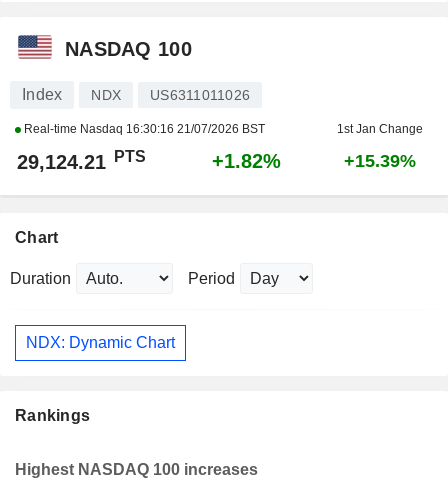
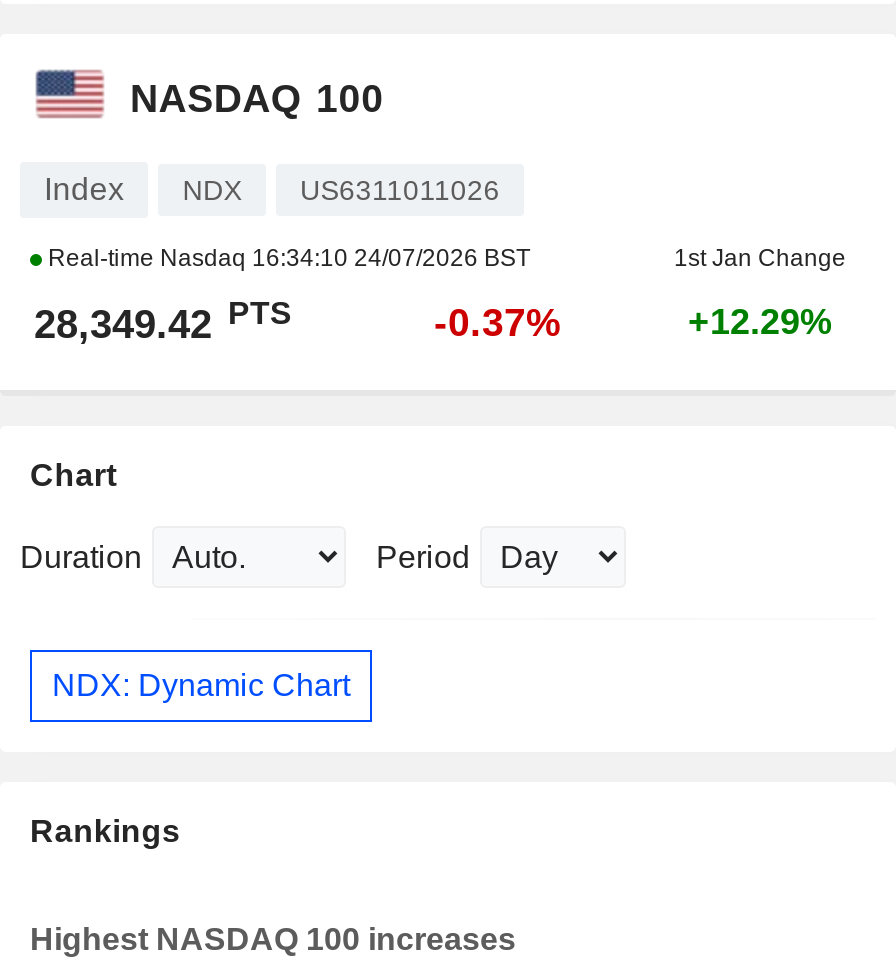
[21,122,265,136] Real-time Nasdaq 16:30:16 21/07/2026 BST -> [42,245,530,273] Real-time Nasdaq 16:34:10 24/07/2026 BST
[17,148,146,173] 29,124.21 PTS -> [34,296,292,347] 28,349.42 PTS
[212,150,281,172] +1.82% -> [434,301,562,345] -0.37%
[344,151,416,171] +15.39% -> [688,303,832,343] +12.29%

